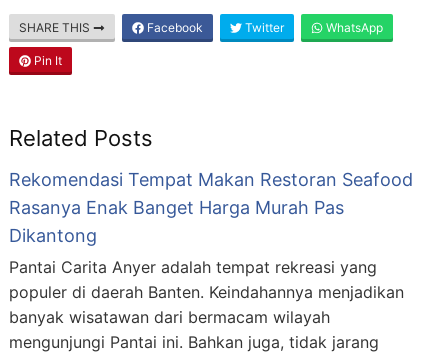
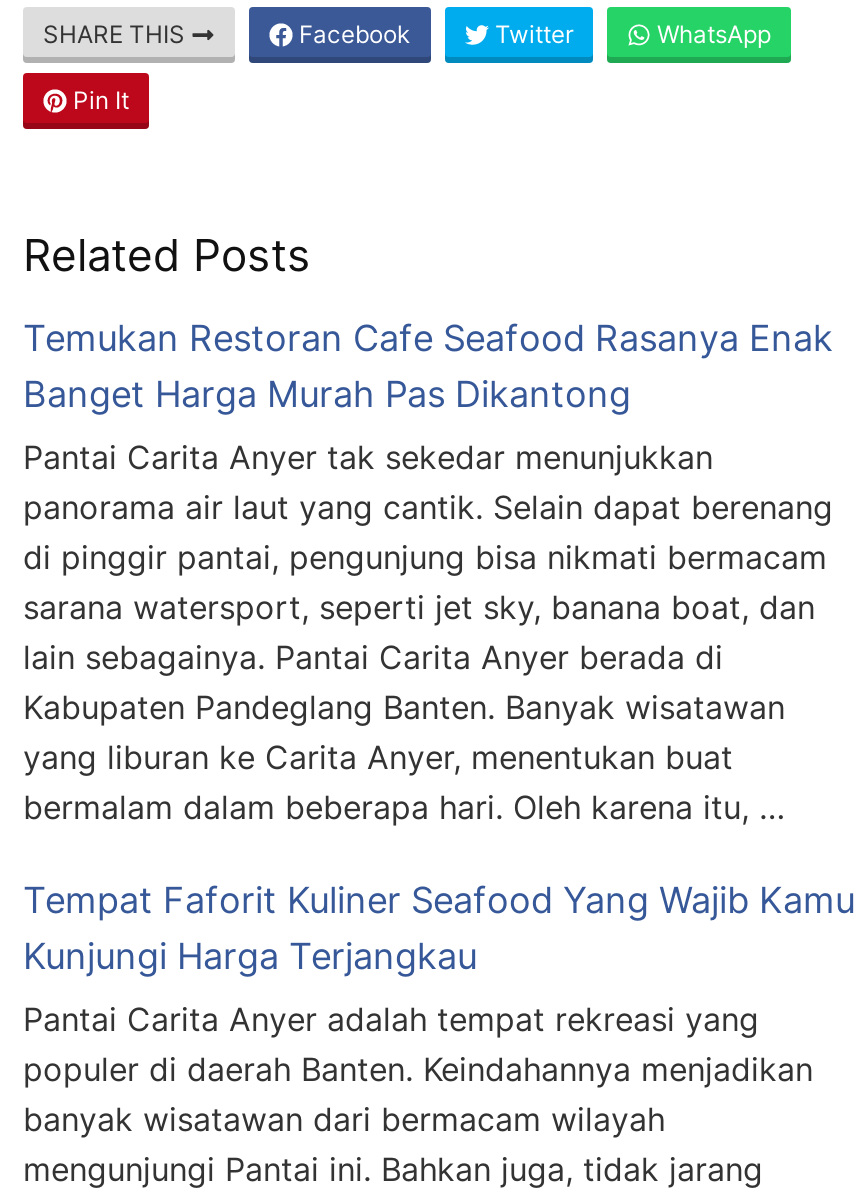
[9,169,413,246] Rekomendasi Tempat Makan Restoran Seafood | Rasanya Enak Banget Harga Murah Pas | Dikantong -> [23,317,855,977] Temukan Restoran Cafe Seafood Rasanya Enak | Banget Harga Murah Pas Dikantong | Pantai Carita Anyer tak sekedar menunjukkan | panorama air laut yang cantik. Selain dapat berenang | di pinggir pantai, pengunjung bisa nikmati bermacam | sarana watersport, seperti jet sky, banana boat, dan | lain sebagainya. Pantai Carita Anyer berada di | Kabupaten Pandeglang Banten. Banyak wisatawan | yang liburan ke Carita Anyer, menentukan buat | bermalam dalam beberapa hari. Oleh karena itu, … | Tempat Faforit Kuliner Seafood Yang Wajib Kamu | Kunjungi Harga Terjangkau

